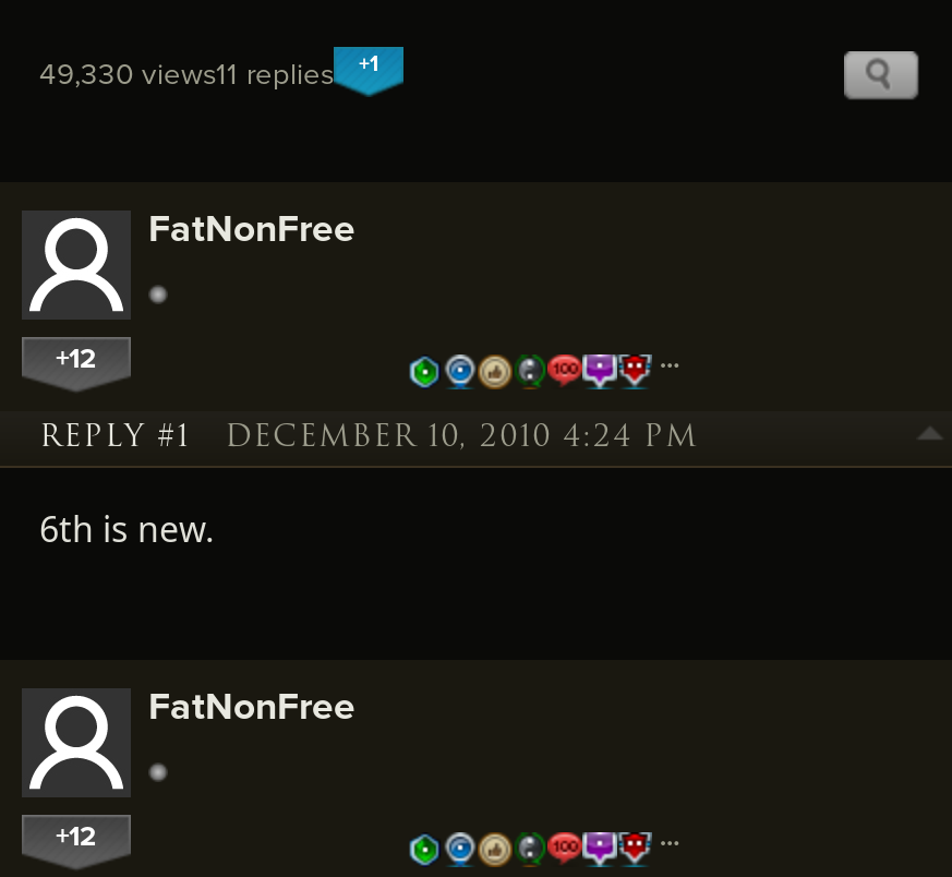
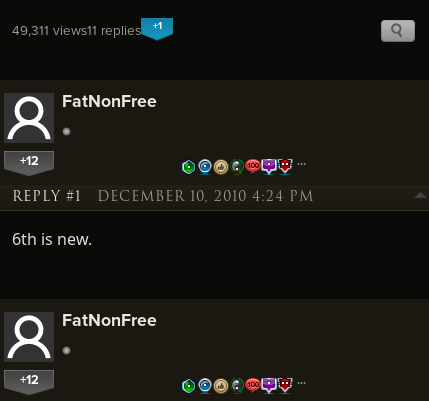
[39,51,334,92] 49,330 views11 replies -> [12,20,141,39] 49,311 views11 replies

